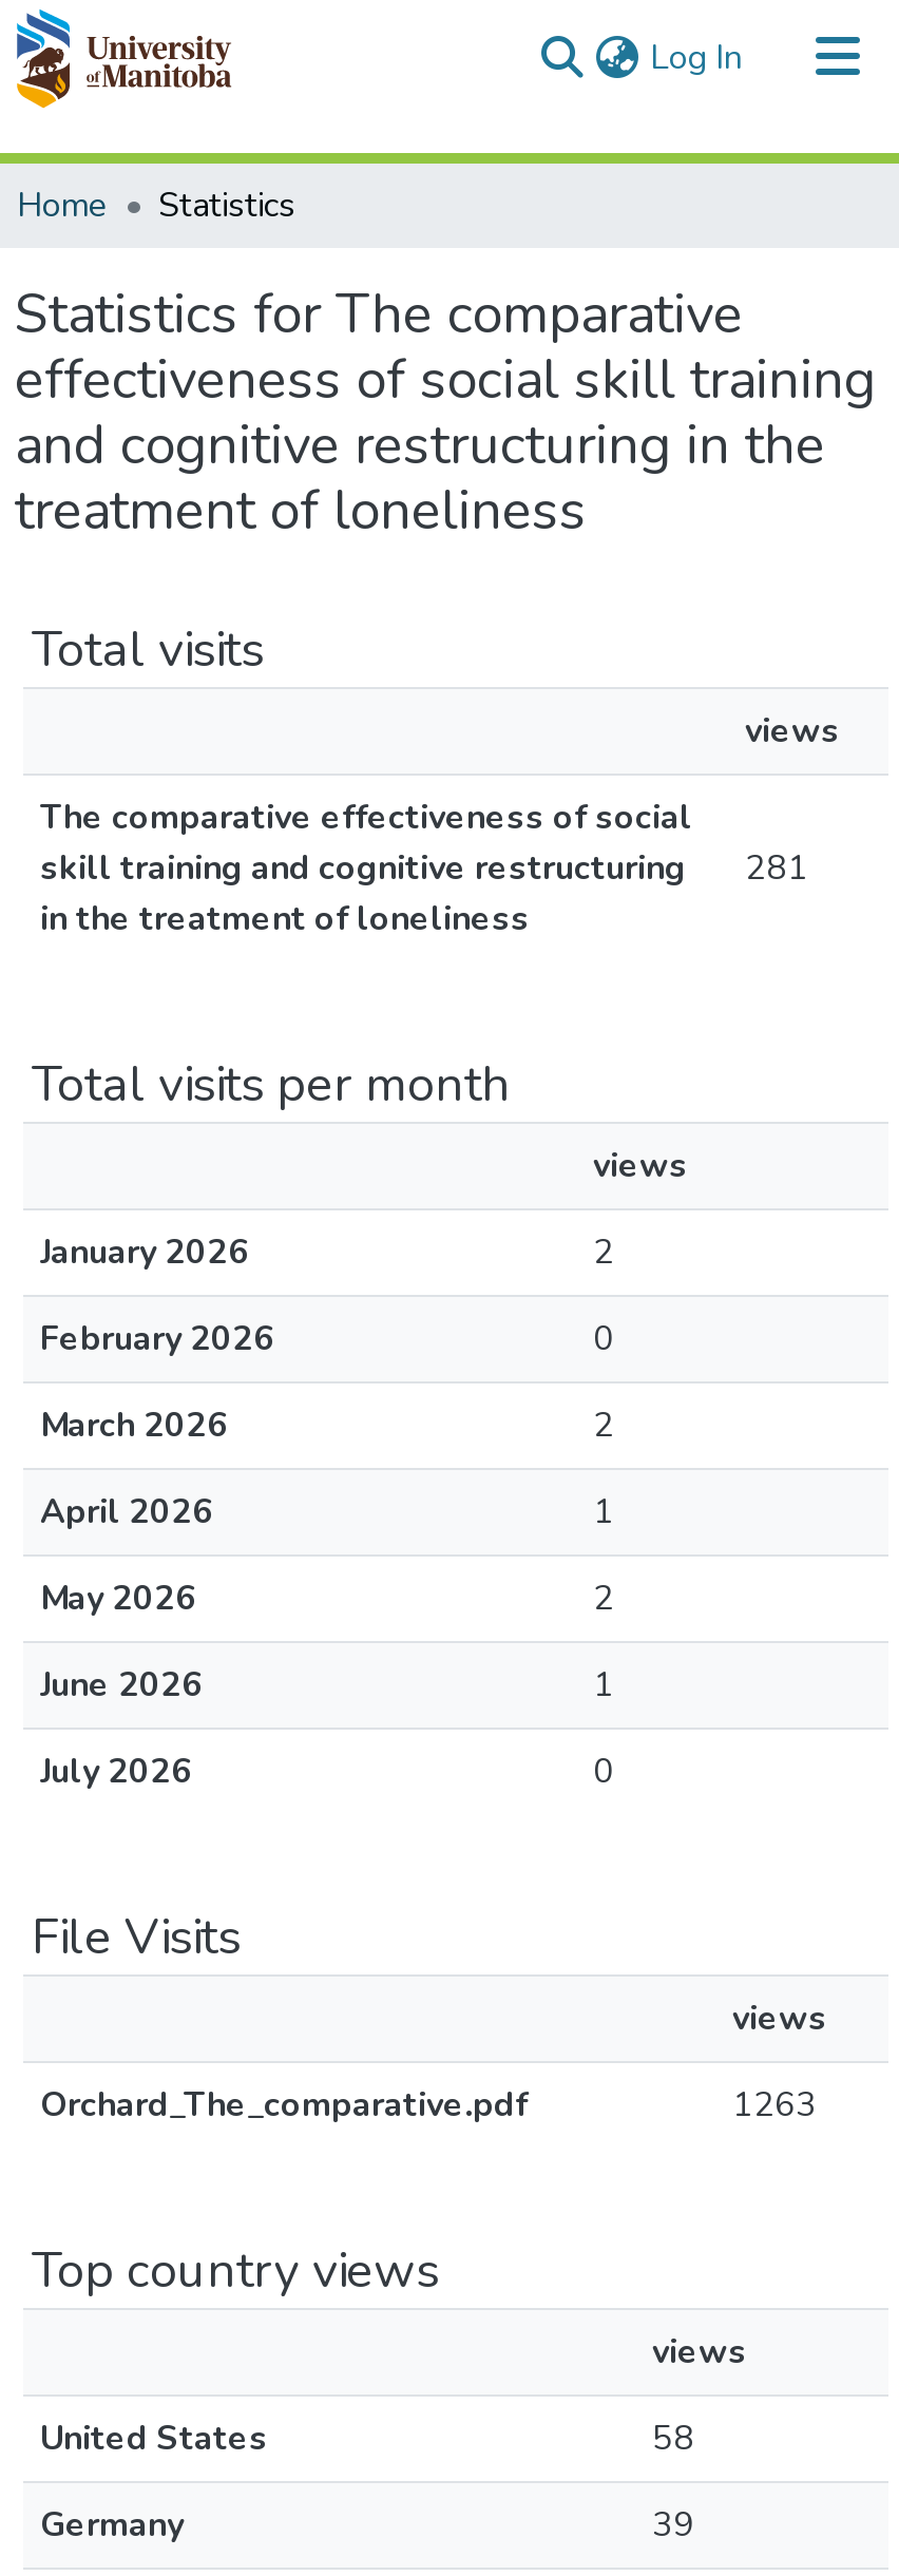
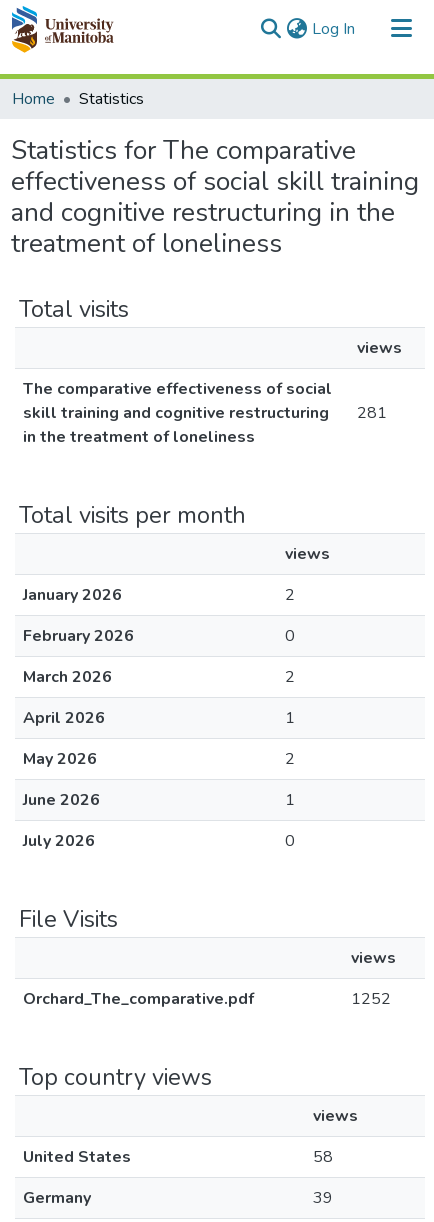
[732,2082,817,2129] 1263 -> [351,988,391,1010] 1252

